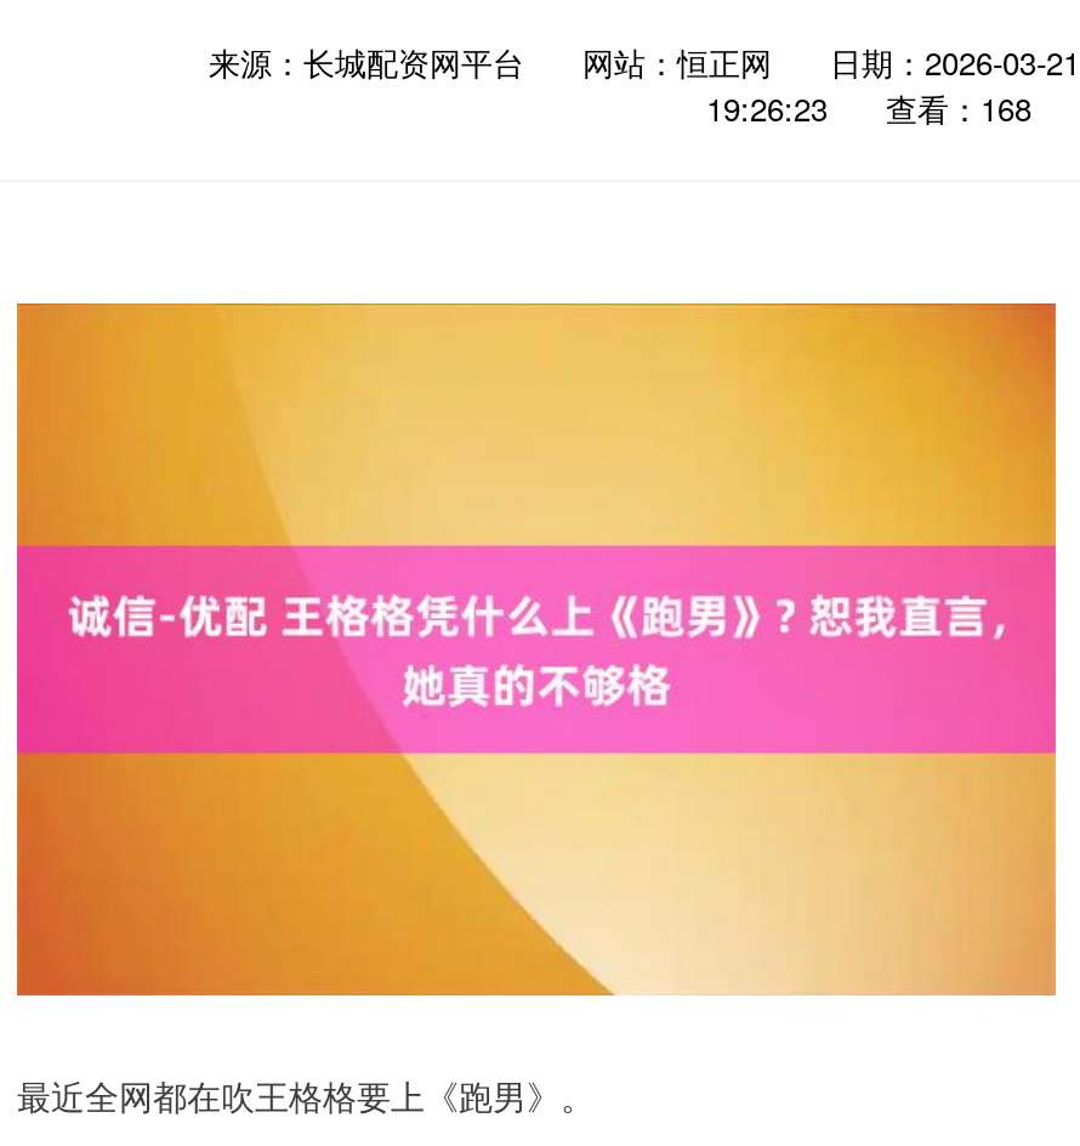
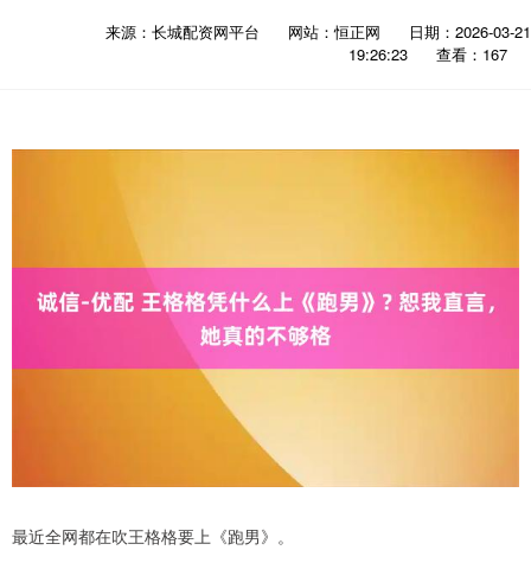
[706,85,1031,131] 19:26:23 查看：168 -> [348,43,507,65] 19:26:23 查看：167

